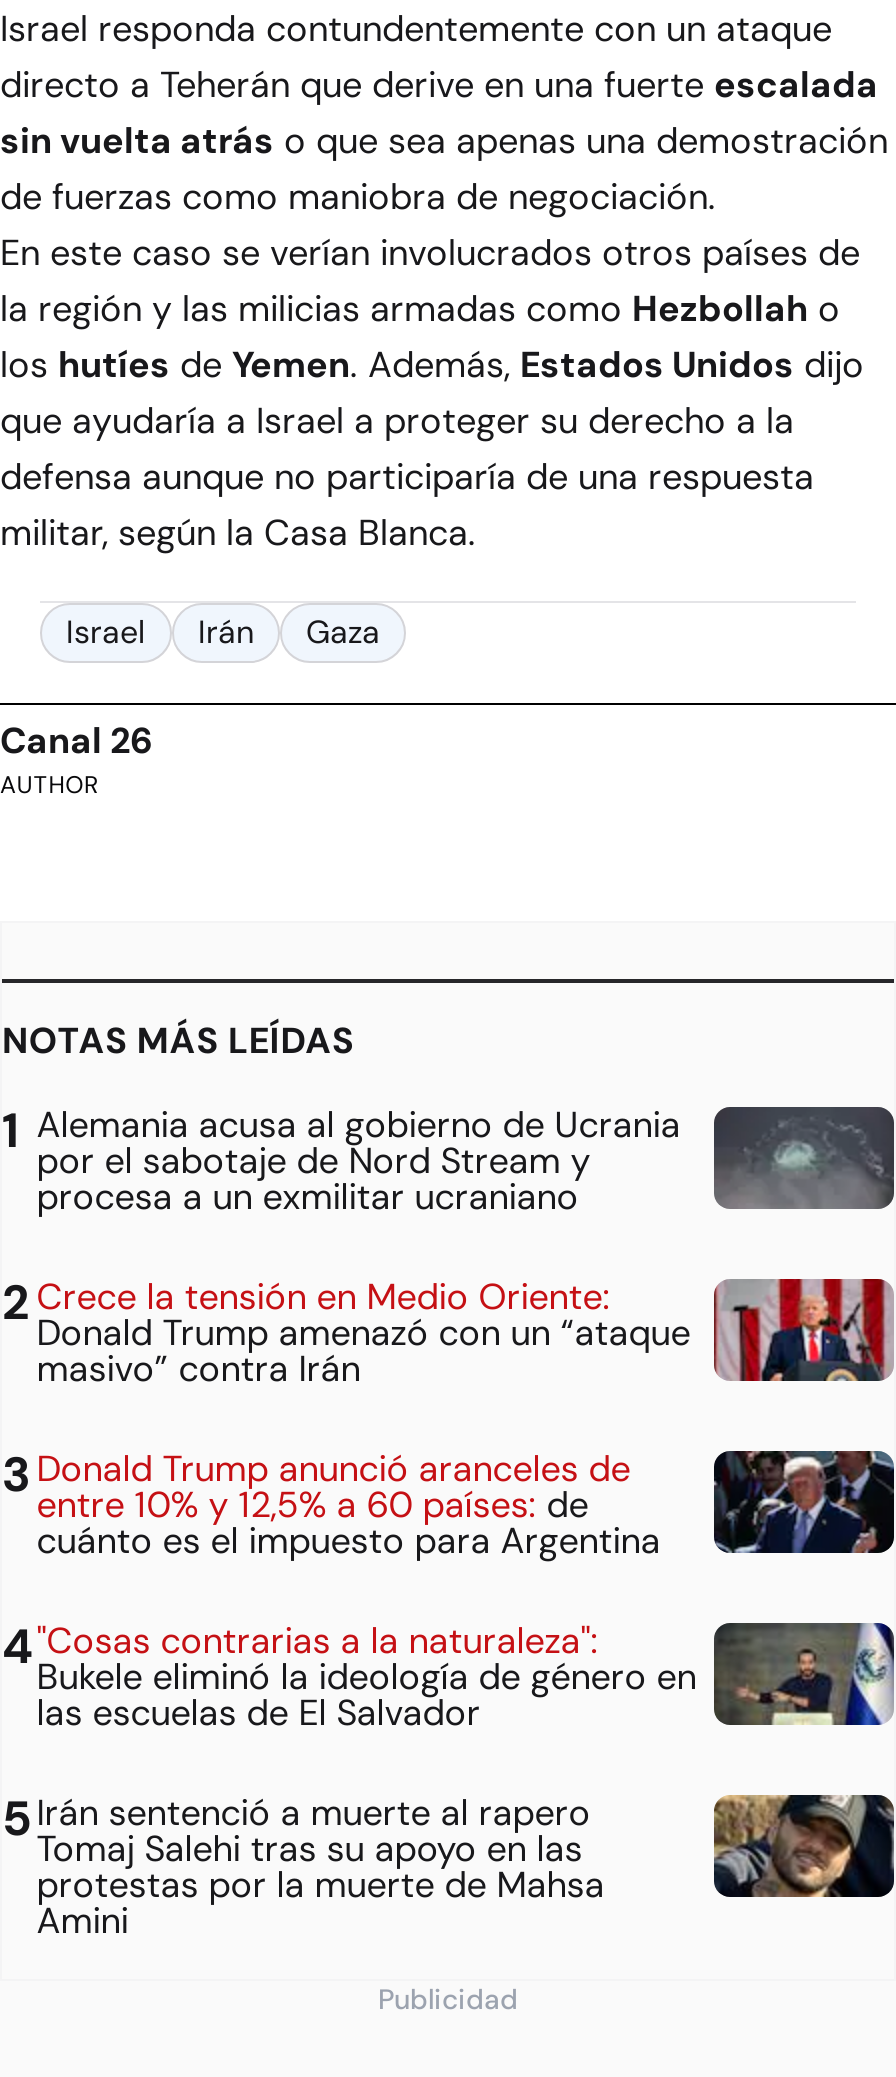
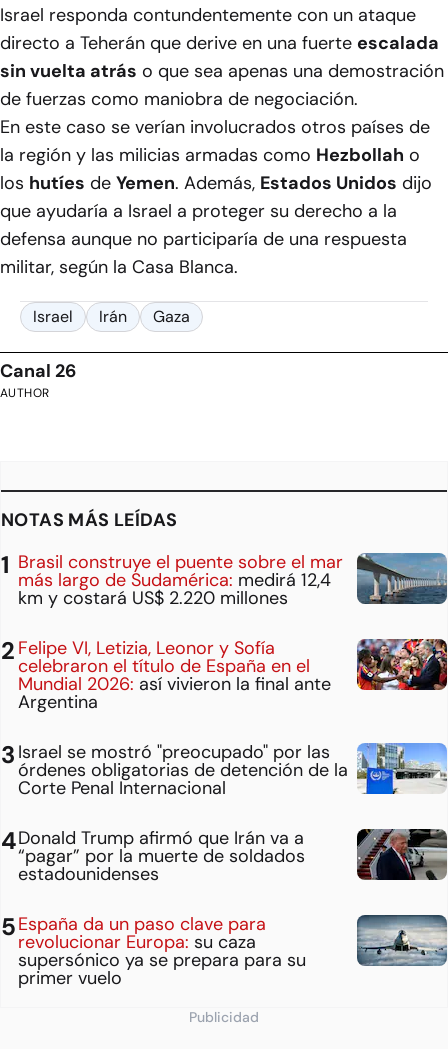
[37,1101,890,1221] [image] | Alemania acusa al gobierno de Ucrania | por el sabotaje de Nord Stream y | procesa a un exmilitar ucraniano -> [18,550,445,610] [image] | Brasil construye el puente sobre el mar | más largo de Sudamérica: medirá 12,4 | km y costará US$ 2.220 millones
[37,1273,890,1393] [image] | Crece la tensión en Medio Oriente: | Donald Trump amenazó con un “ataque | masivo” contra Irán -> [18,636,445,714] [image] | Felipe VI, Letizia, Leonor y Sofía | celebraron el título de España en el | Mundial 2026: así vivieron la final ante | Argentina
[37,1445,890,1565] [image] | Donald Trump anunció aranceles de | entre 10% y 12,5% a 60 países: de | cuánto es el impuesto para Argentina -> [18,740,445,800] [image] | Israel se mostró "preocupado" por las | órdenes obligatorias de detención de la | Corte Penal Internacional
[37,1617,697,1737] "Cosas contrarias a la naturaleza": | Bukele eliminó la ideología de género en | las escuelas de El Salvador -> [18,826,305,886] Donald Trump afirmó que Irán va a | “pagar” por la muerte de soldados | estadounidenses
[720,1622,890,1728] [image] -> [360,828,445,881] [image]
[37,1789,605,1945] Irán sentenció a muerte al rapero | Tomaj Salehi tras su apoyo en las | protestas por la muerte de Mahsa | Amini -> [18,912,306,990] España da un paso clave para | revolucionar Europa: su caza | supersónico ya se prepara para su | primer vuelo
[714,1794,890,1898] [image] -> [356,914,445,967] [image]

